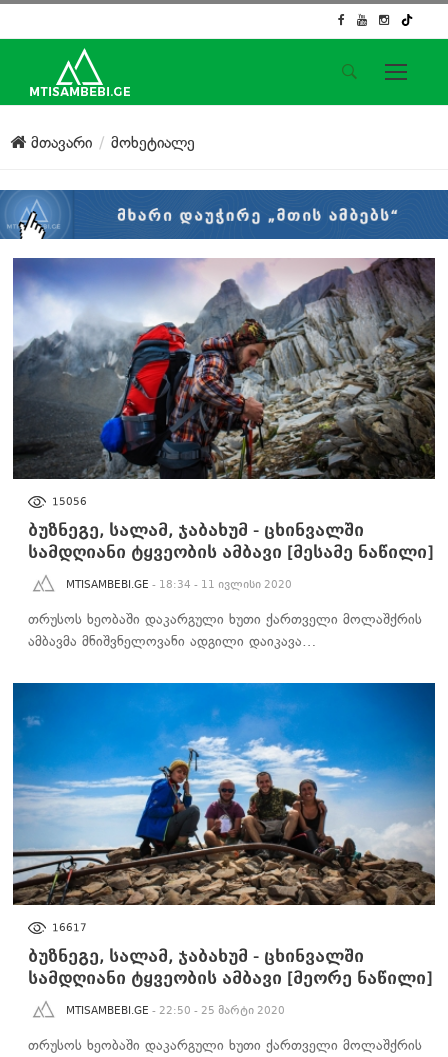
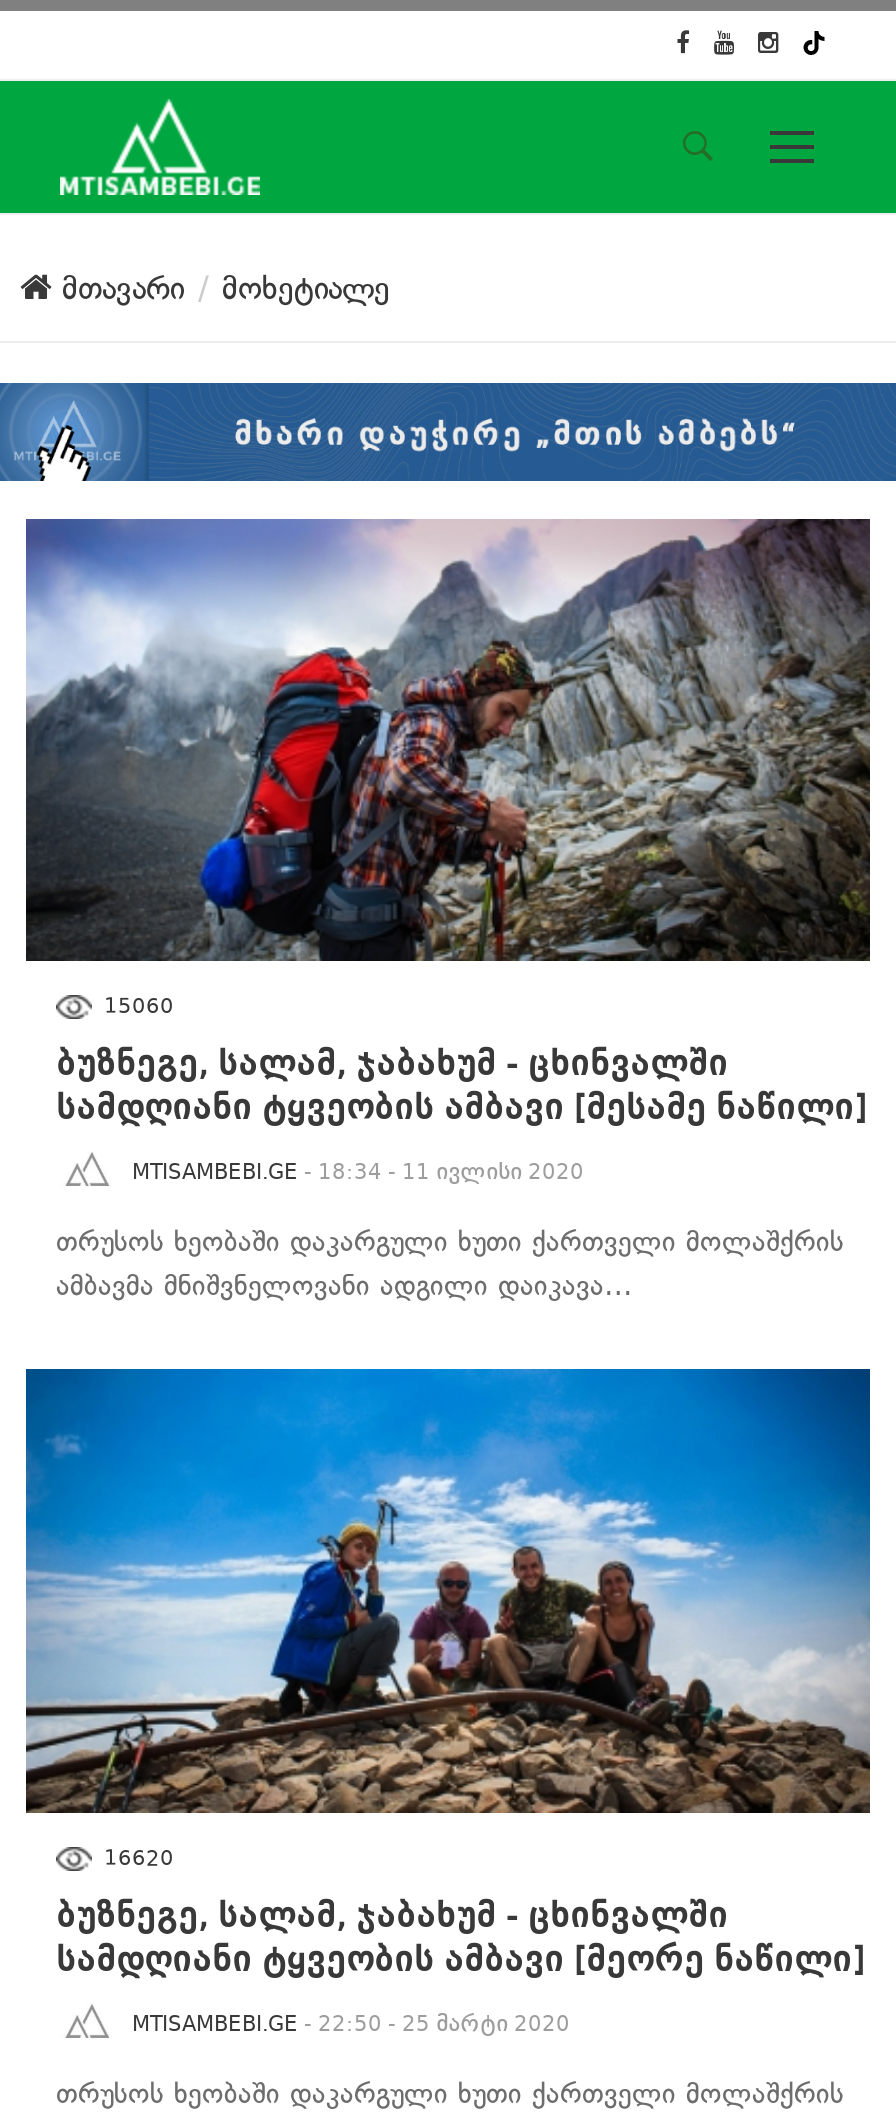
[52,495,87,508] 15056 -> [104,994,174,1020] 15060
[52,921,87,934] 16617 -> [104,1845,174,1871] 16620

